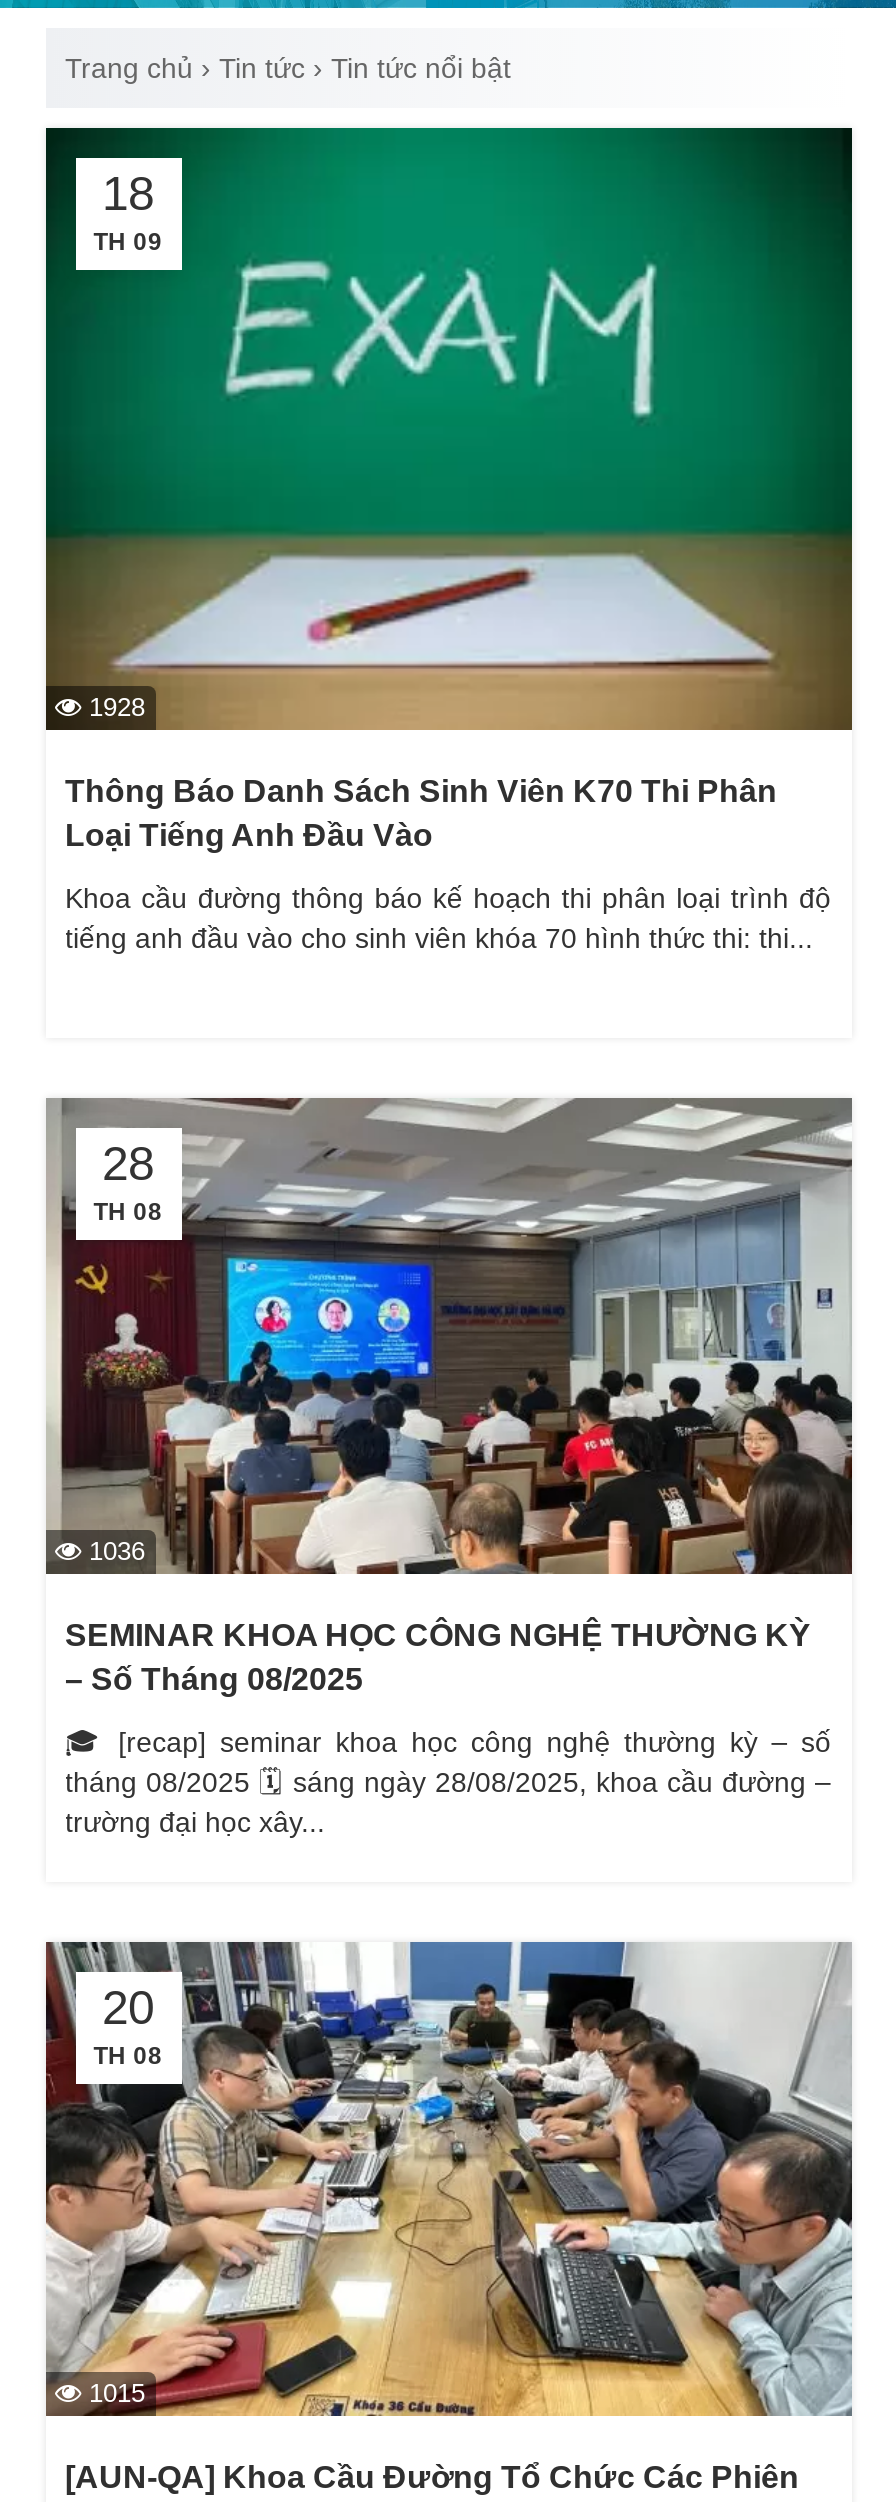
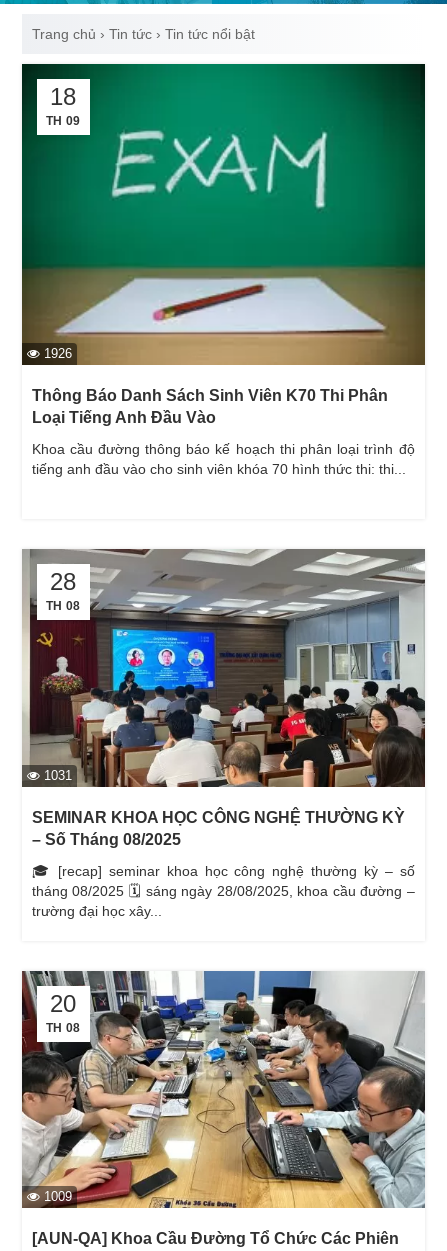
[81,693,145,723] 1928 -> [39,346,71,361] 1926
[81,1536,145,1566] 1036 -> [39,768,71,783] 1031
[81,2379,145,2409] 1015 -> [39,1189,71,1204] 1009

